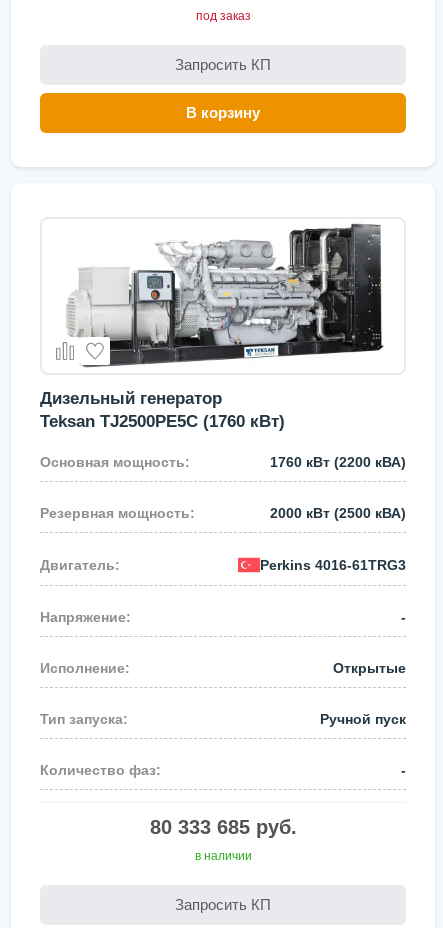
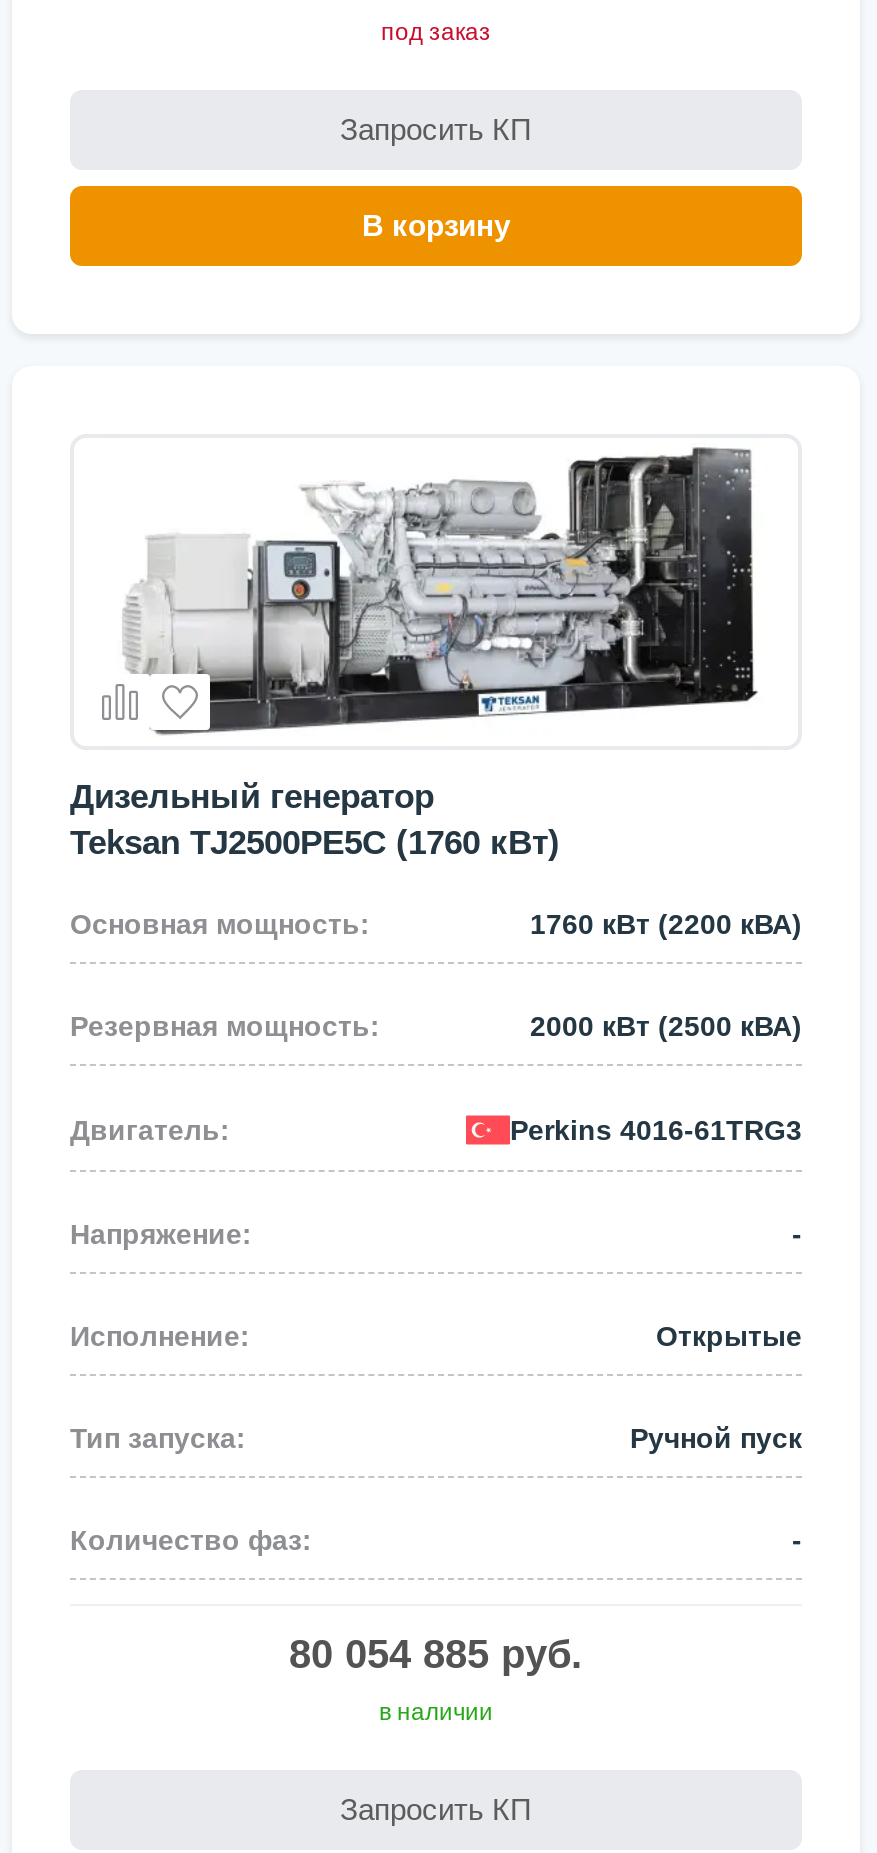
[149,816,296,838] 80 333 685 руб. -> [289,1633,583,1677] 80 054 885 руб.

